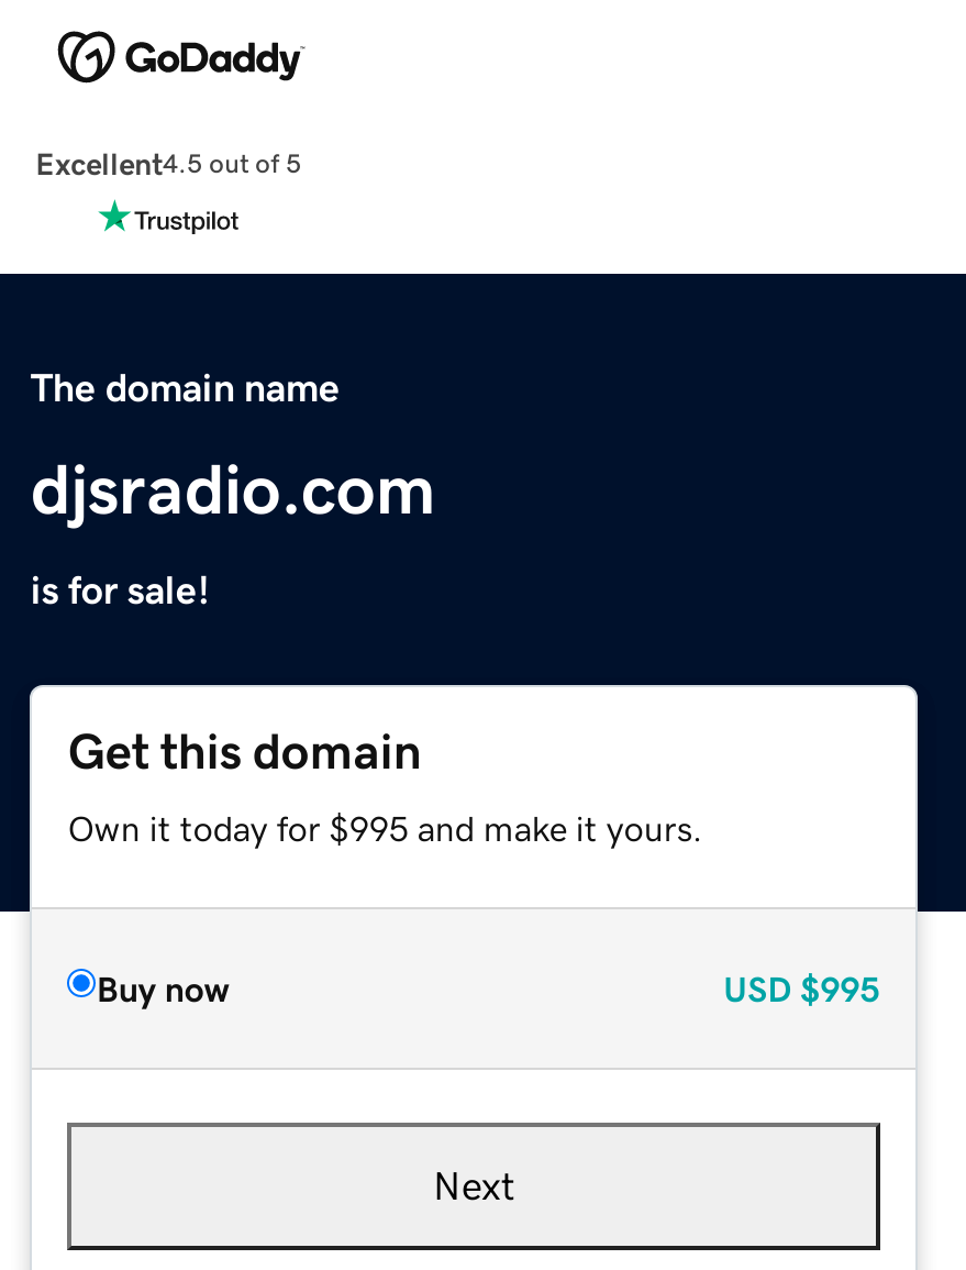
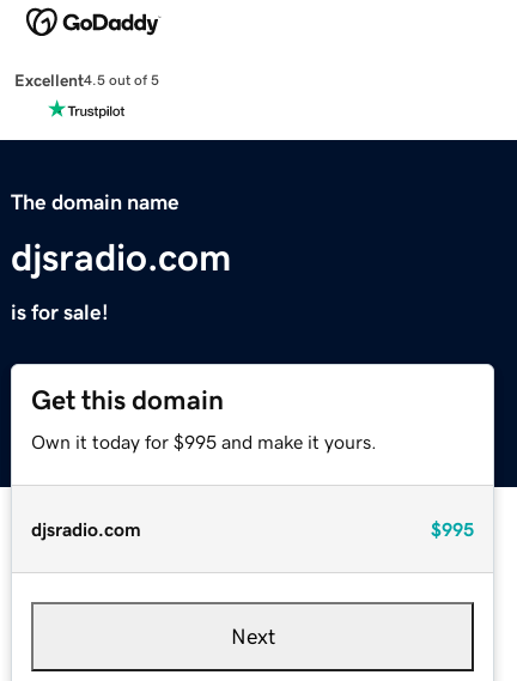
[96,970,879,1005] Buy now | USD $995 -> [32,519,473,538] djsradio.com | $995

